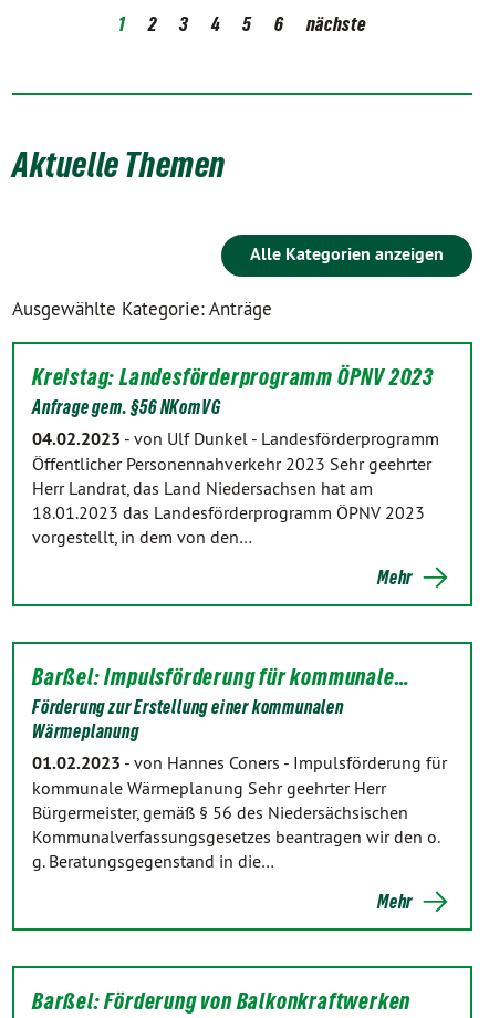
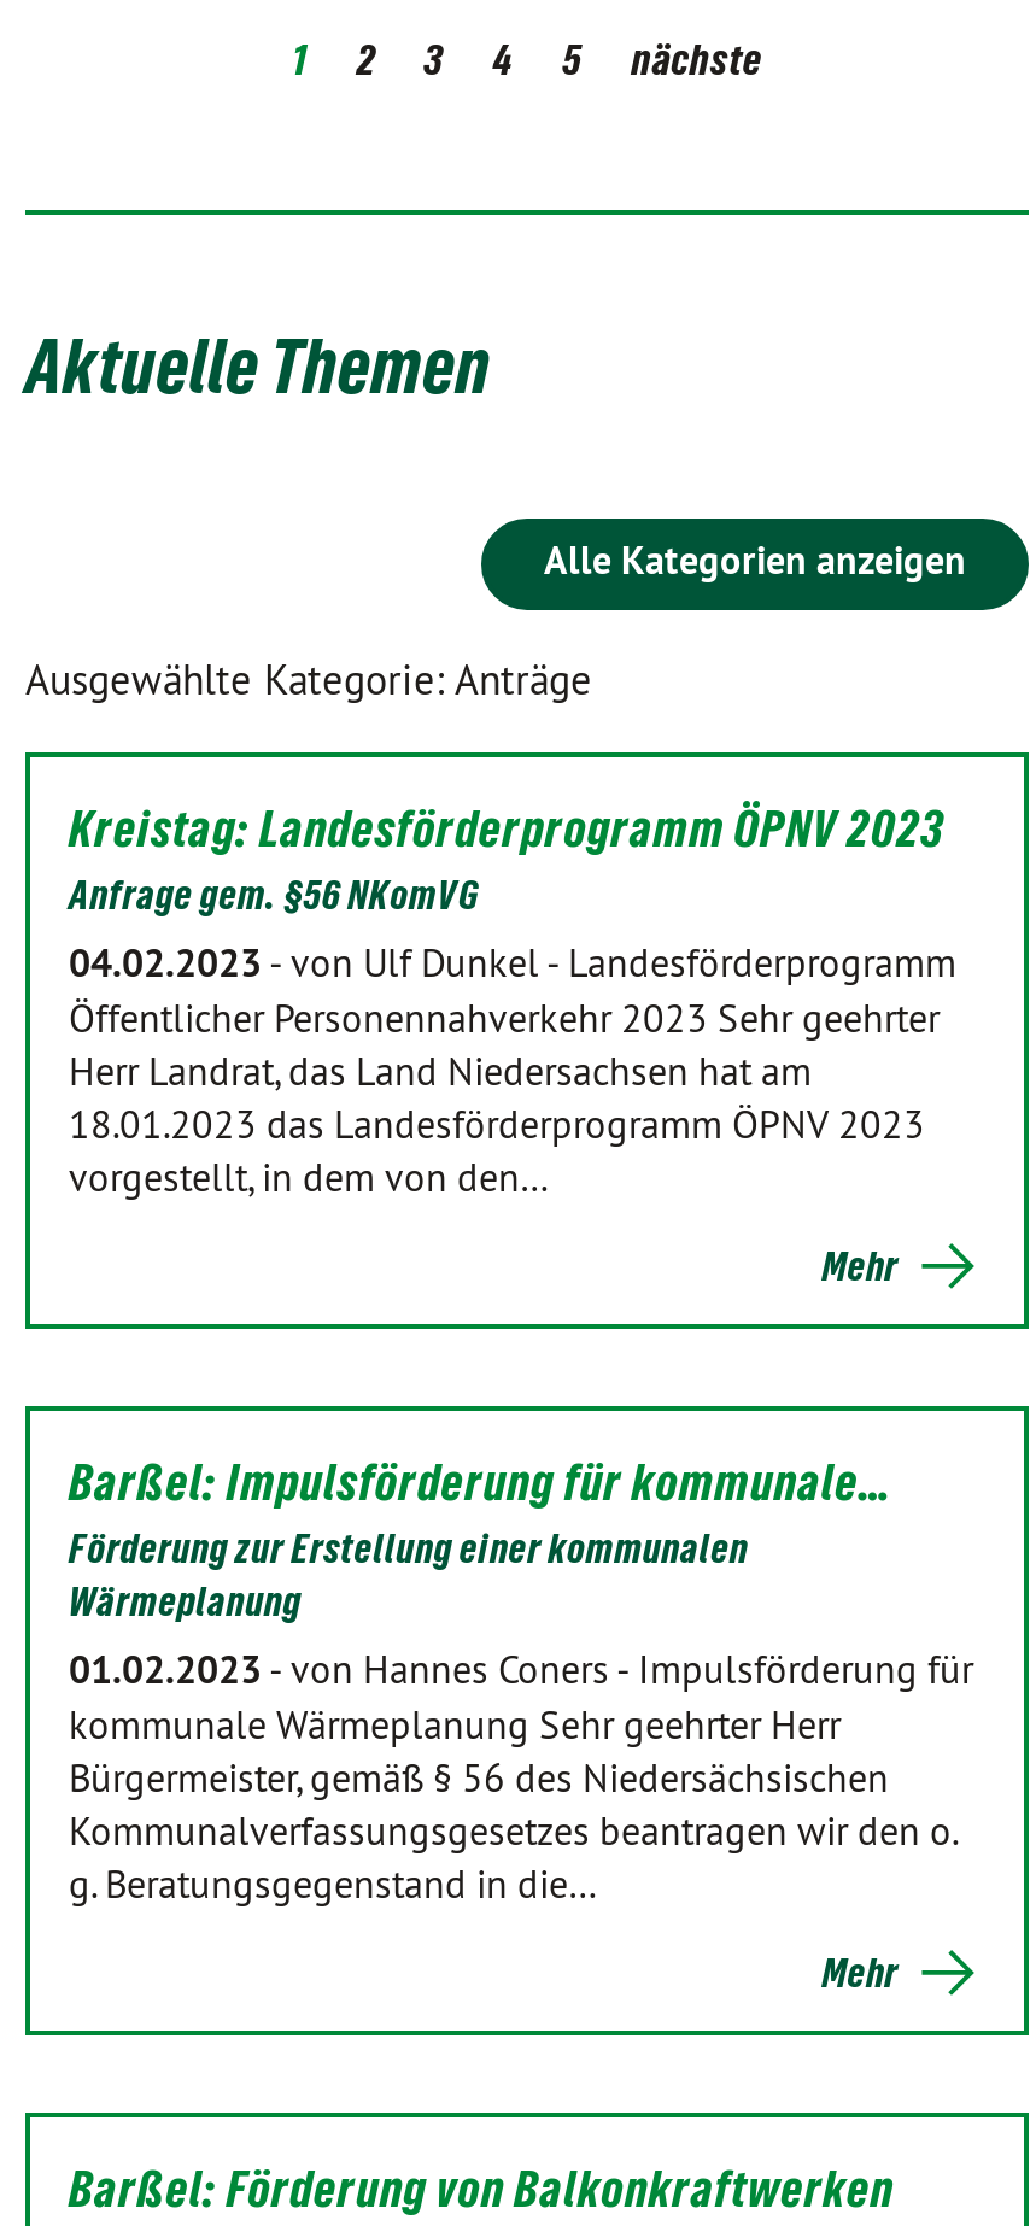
[274,12,284,35] 6 -> none

